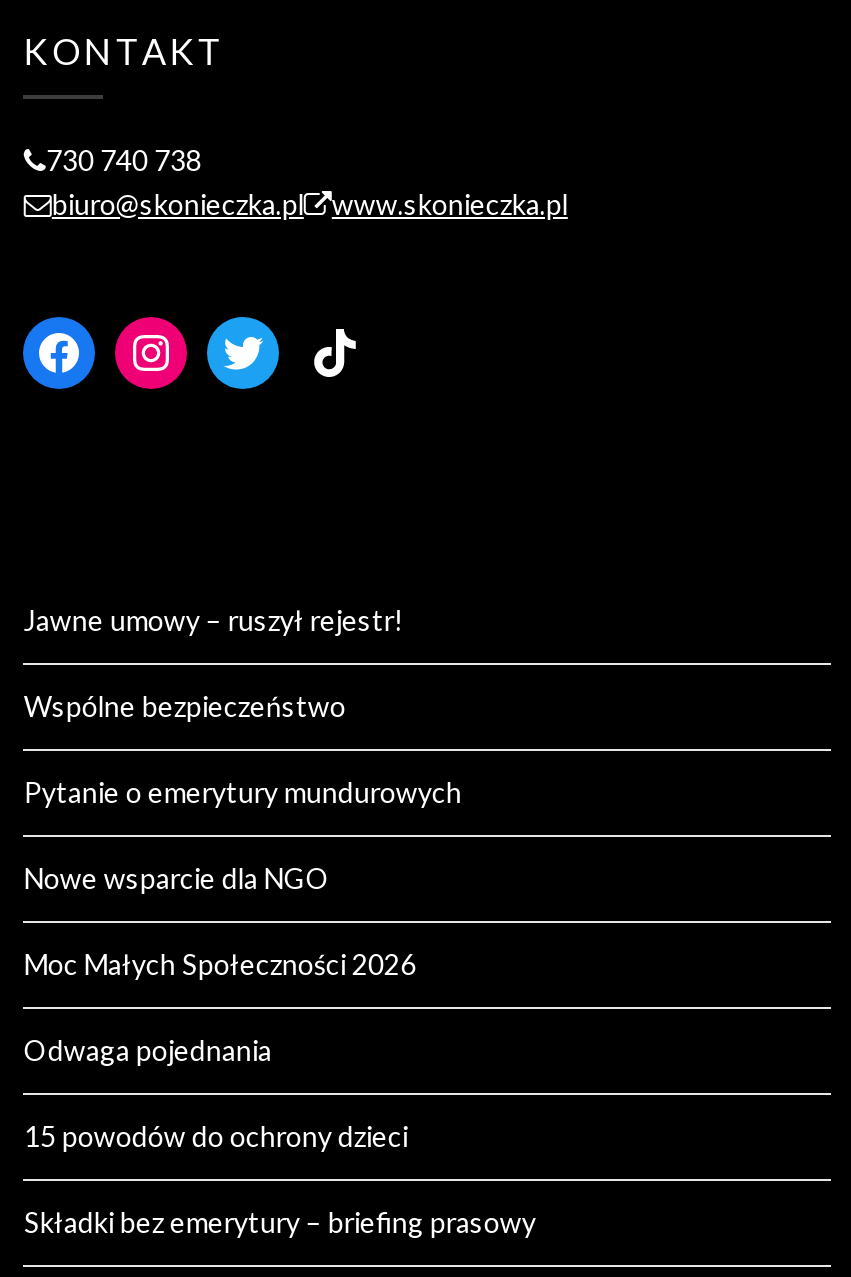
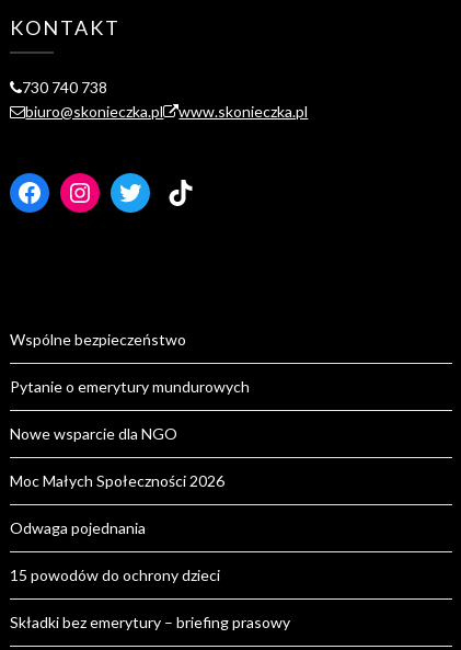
[24,603,410,637] Jawne umowy – ruszył rejestr! -> none

